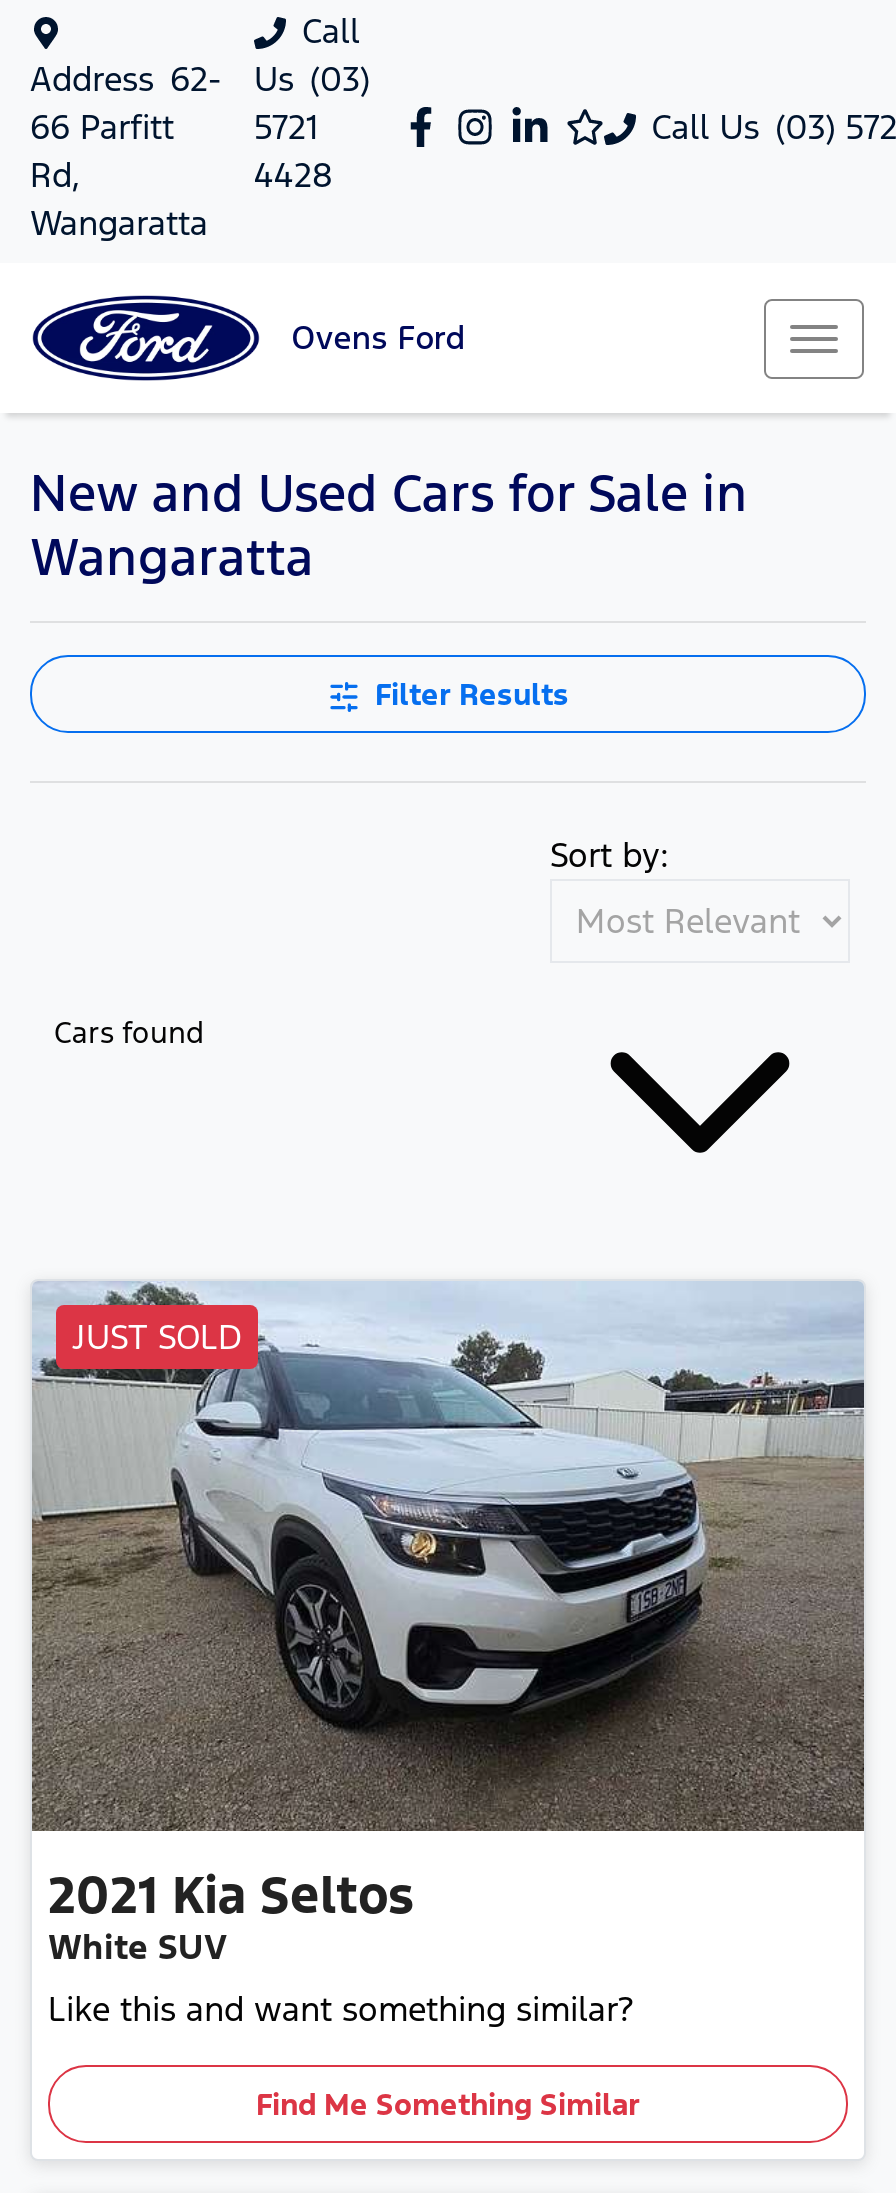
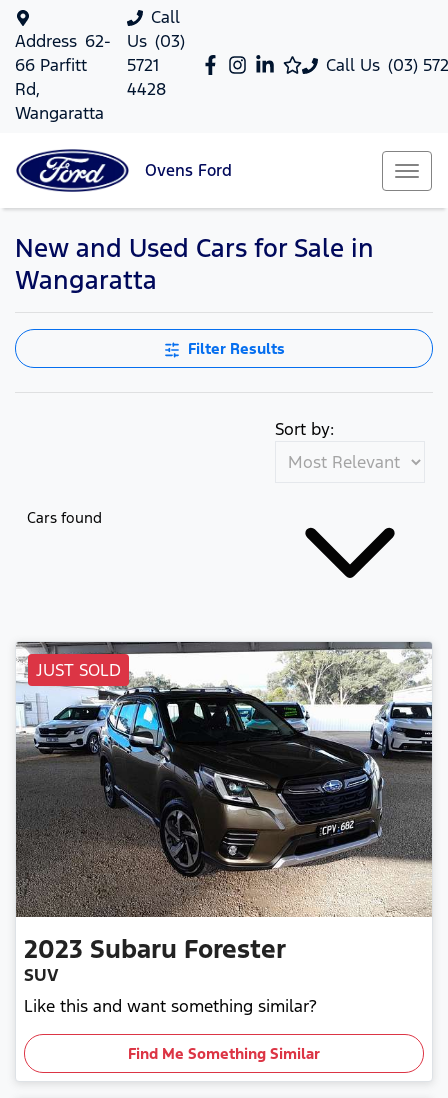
[32,1281,866,1968] [image] | 2021 Kia Seltos | White SUV -> [16,641,432,985] [image] | 2023 Subaru Forester | SUV

